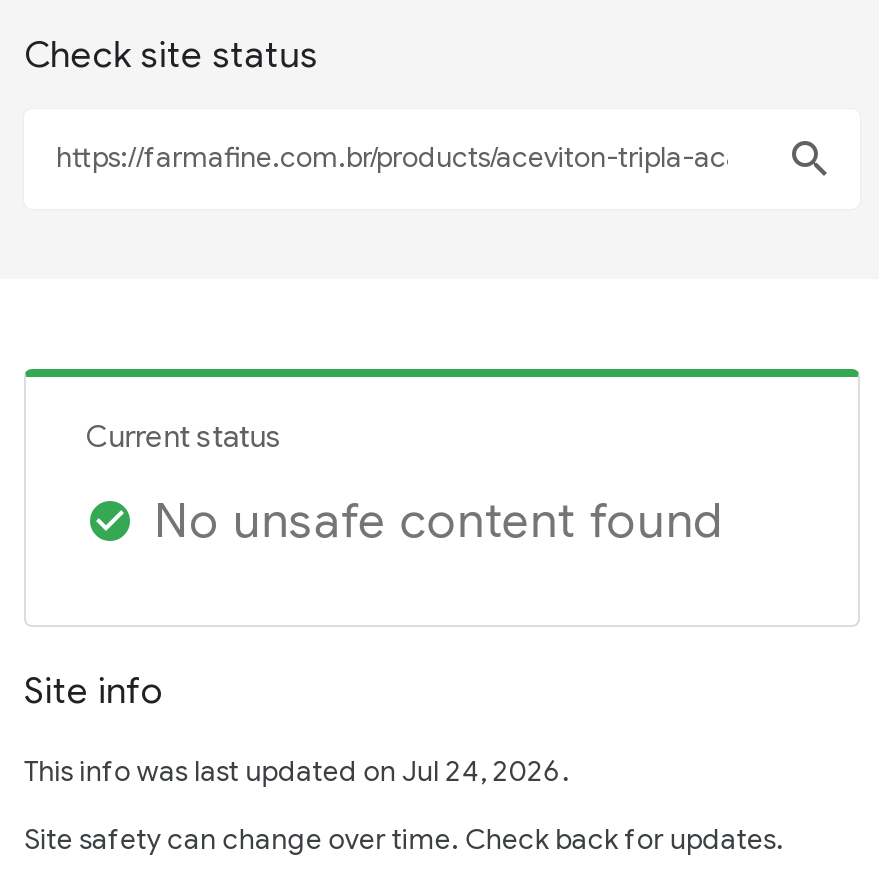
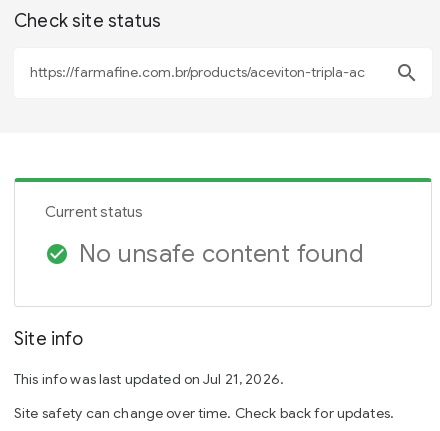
[24,753,570,789] This info was last updated on Jul 24, 2026. -> [14,370,284,388] This info was last updated on Jul 21, 2026.

